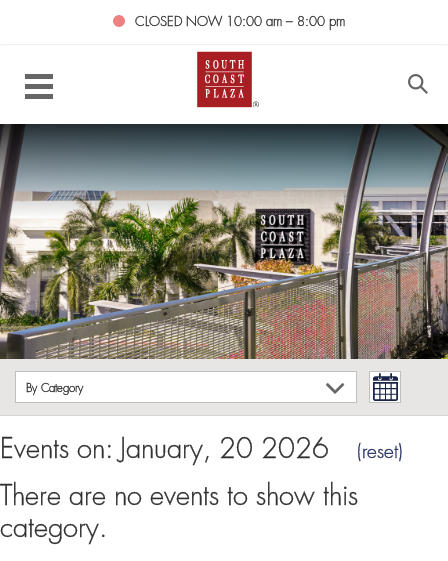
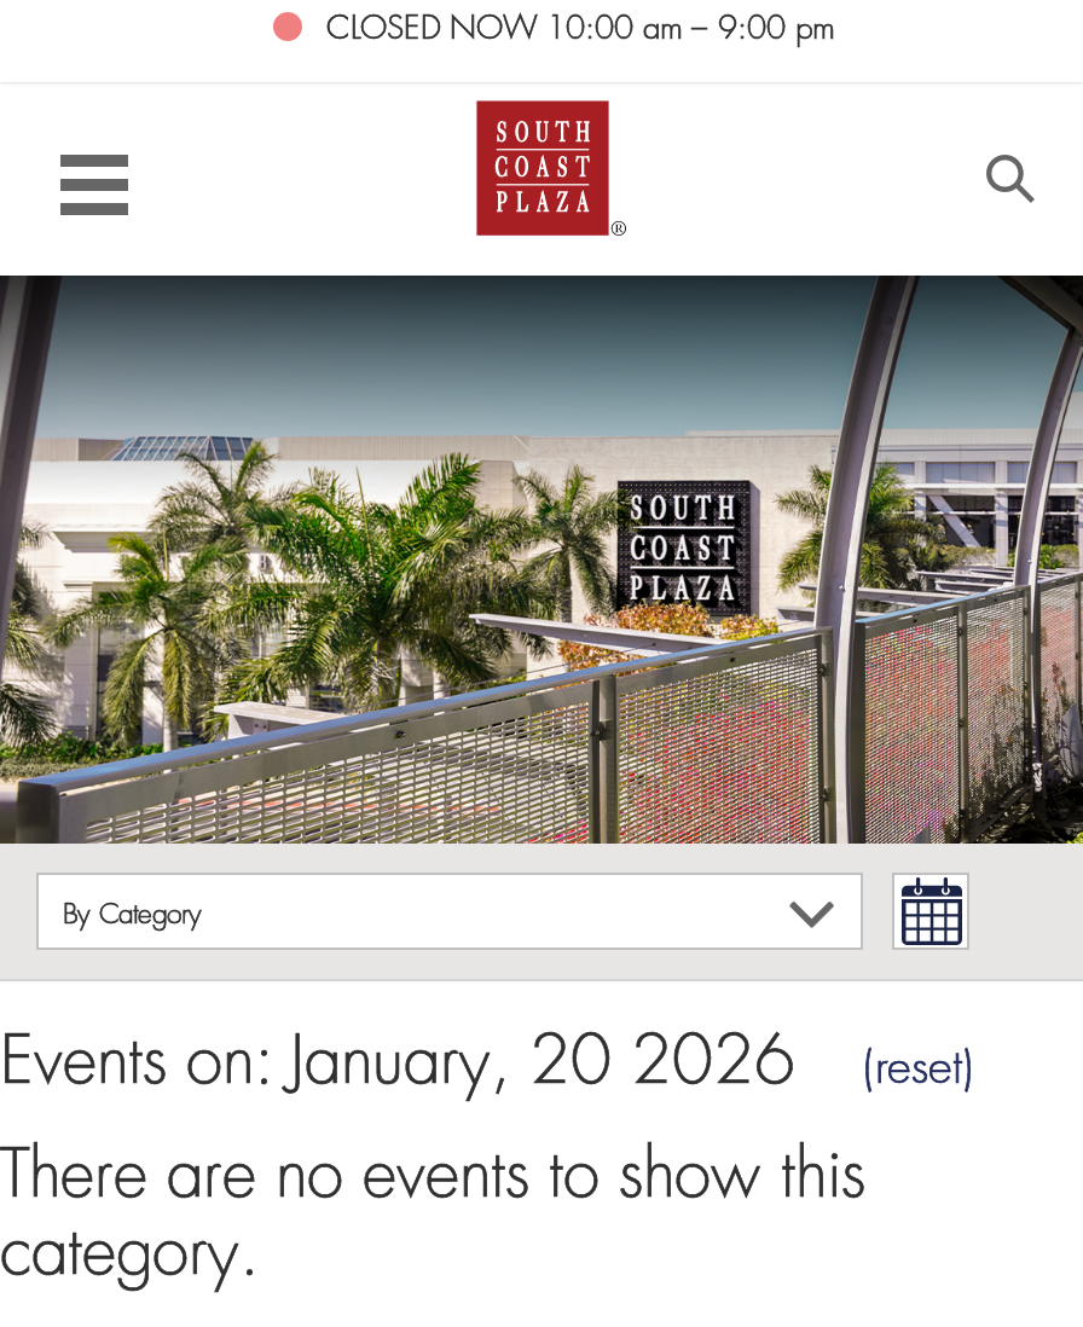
[135,16,345,29] CLOSED NOW 10:00 am – 8:00 pm -> [326,15,834,46] CLOSED NOW 10:00 am – 9:00 pm

